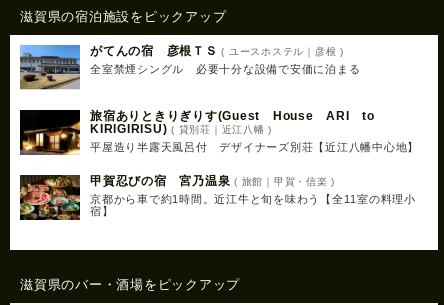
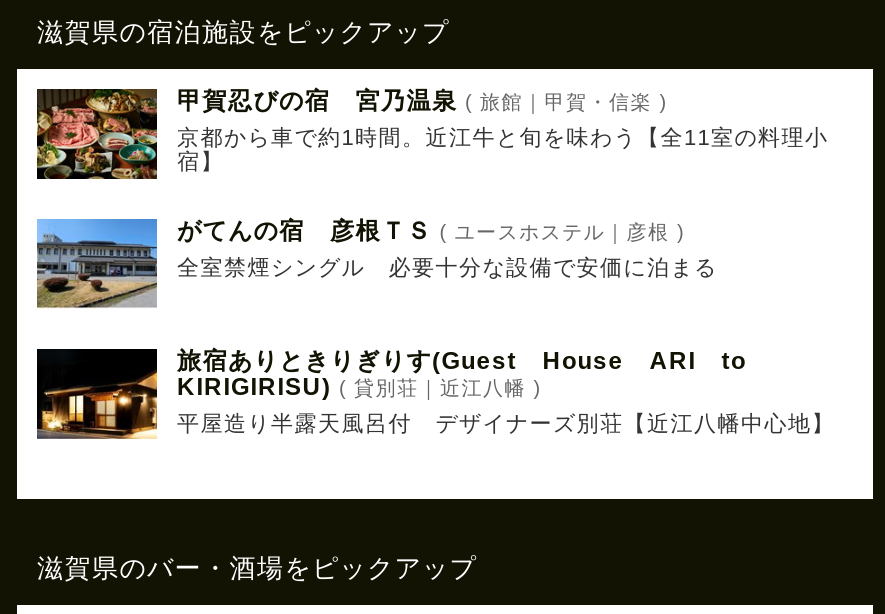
moved [18,44,419,153] -> [33,217,835,435]: [image] | がてんの宿 彦根ＴＳ( ユースホステル｜彦根 ) | 全室禁煙シングル 必要十分な設備で安価に泊まる | 旅宿ありときりぎりす(Guest House ARI to | KIRIGIRISU) ( 貸別荘｜近江八幡 ) | 平屋造り半露天風呂付 デザイナーズ別荘【近江八幡中心地】
moved [19,174,416,221] -> [35,87,829,181]: [image] | 甲賀忍びの宿 宮乃温泉( 旅館｜甲賀・信楽 ) | 京都から車で約1時間。近江牛と旬を味わう【全11室の料理小 | 宿】

